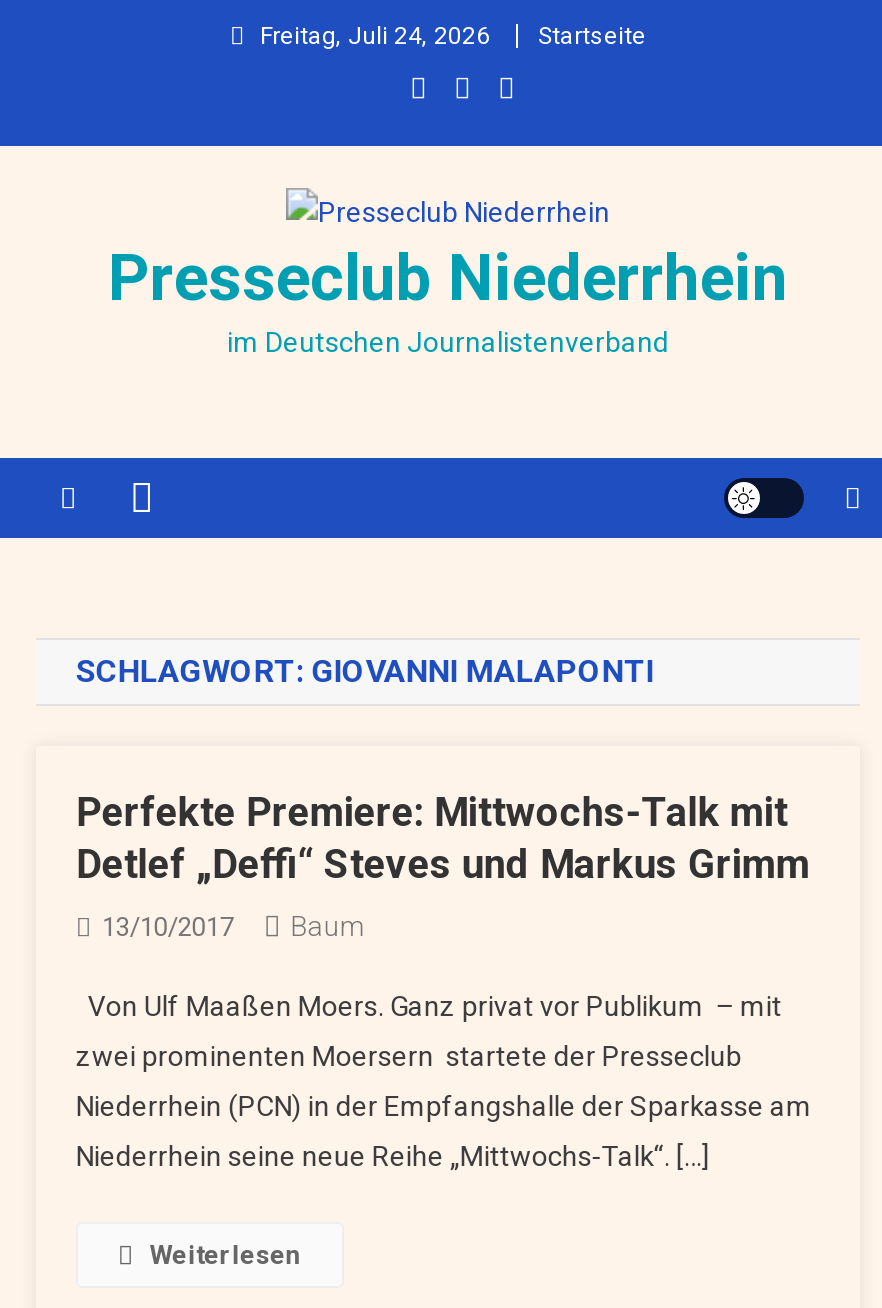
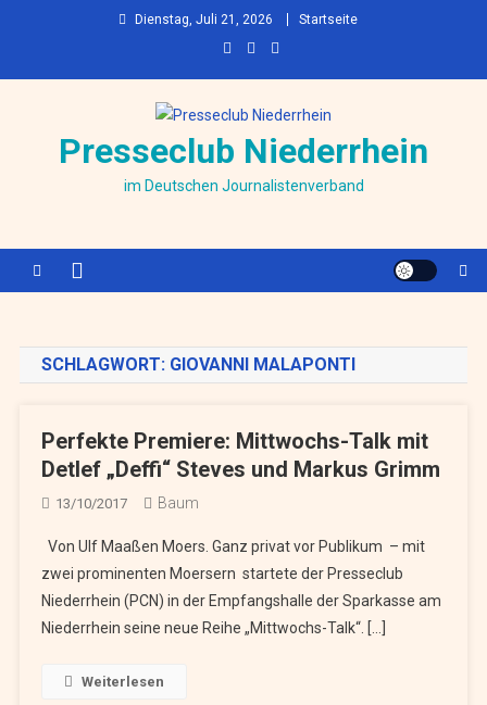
[260,22,490,50] Freitag, Juli 24, 2026 -> [135,12,273,27] Dienstag, Juli 21, 2026

